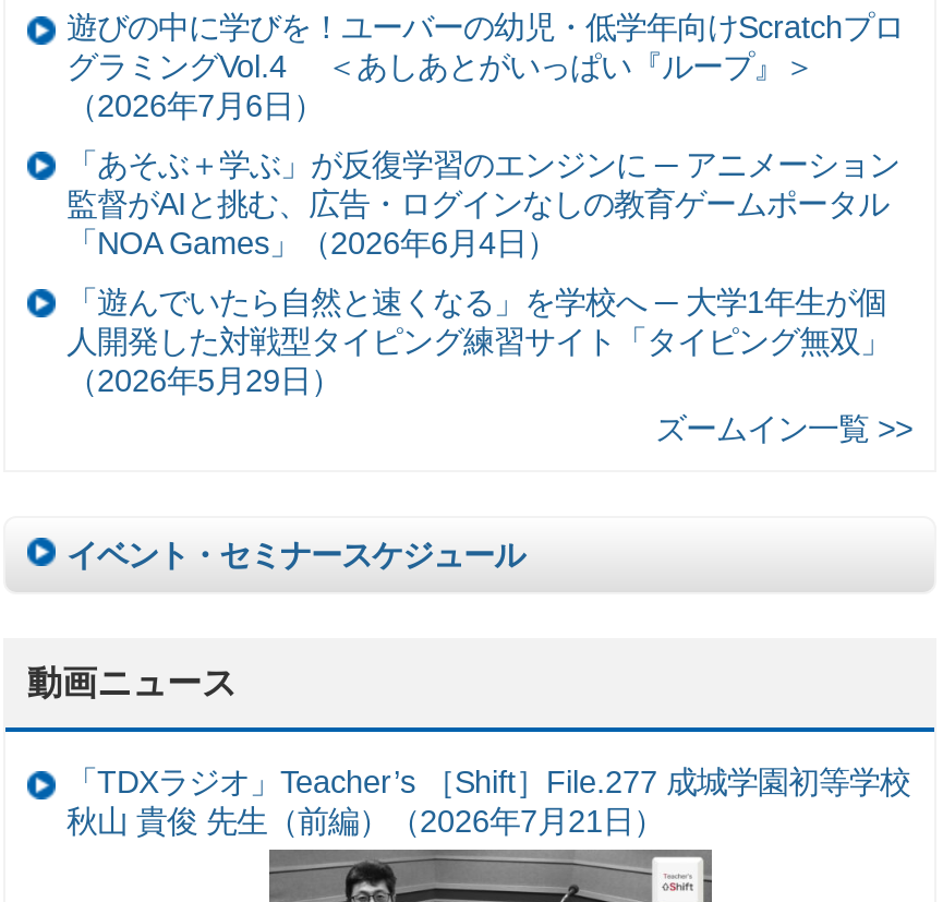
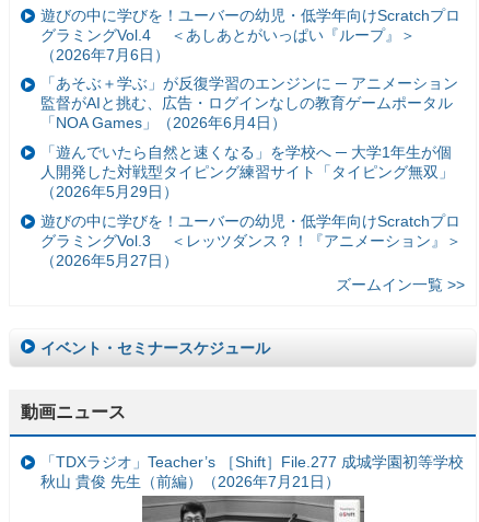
none -> [40,212,462,269] 遊びの中に学びを！ユーバーの幼児・低学年向けScratchプロ | グラミングVol.3 ＜レッツダンス？！『アニメーション』＞ | （2026年5月27日）

